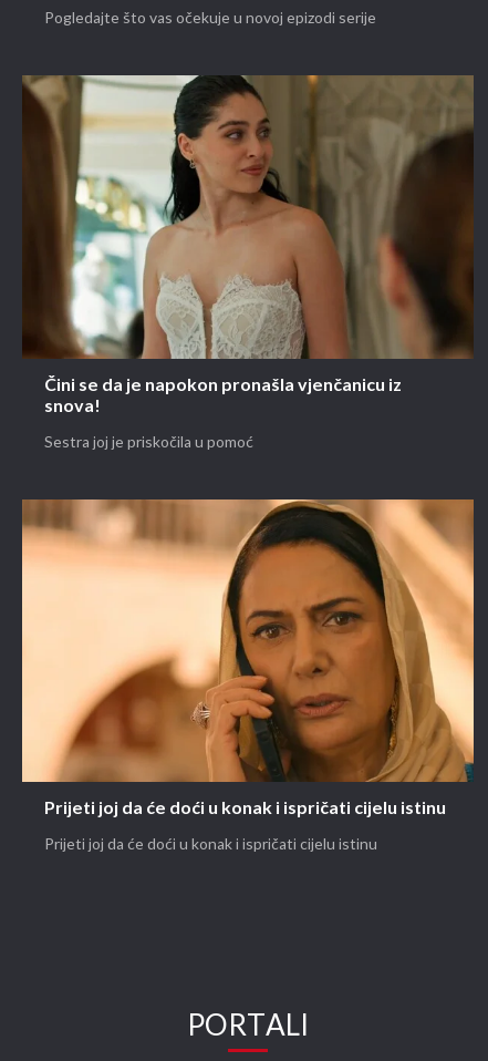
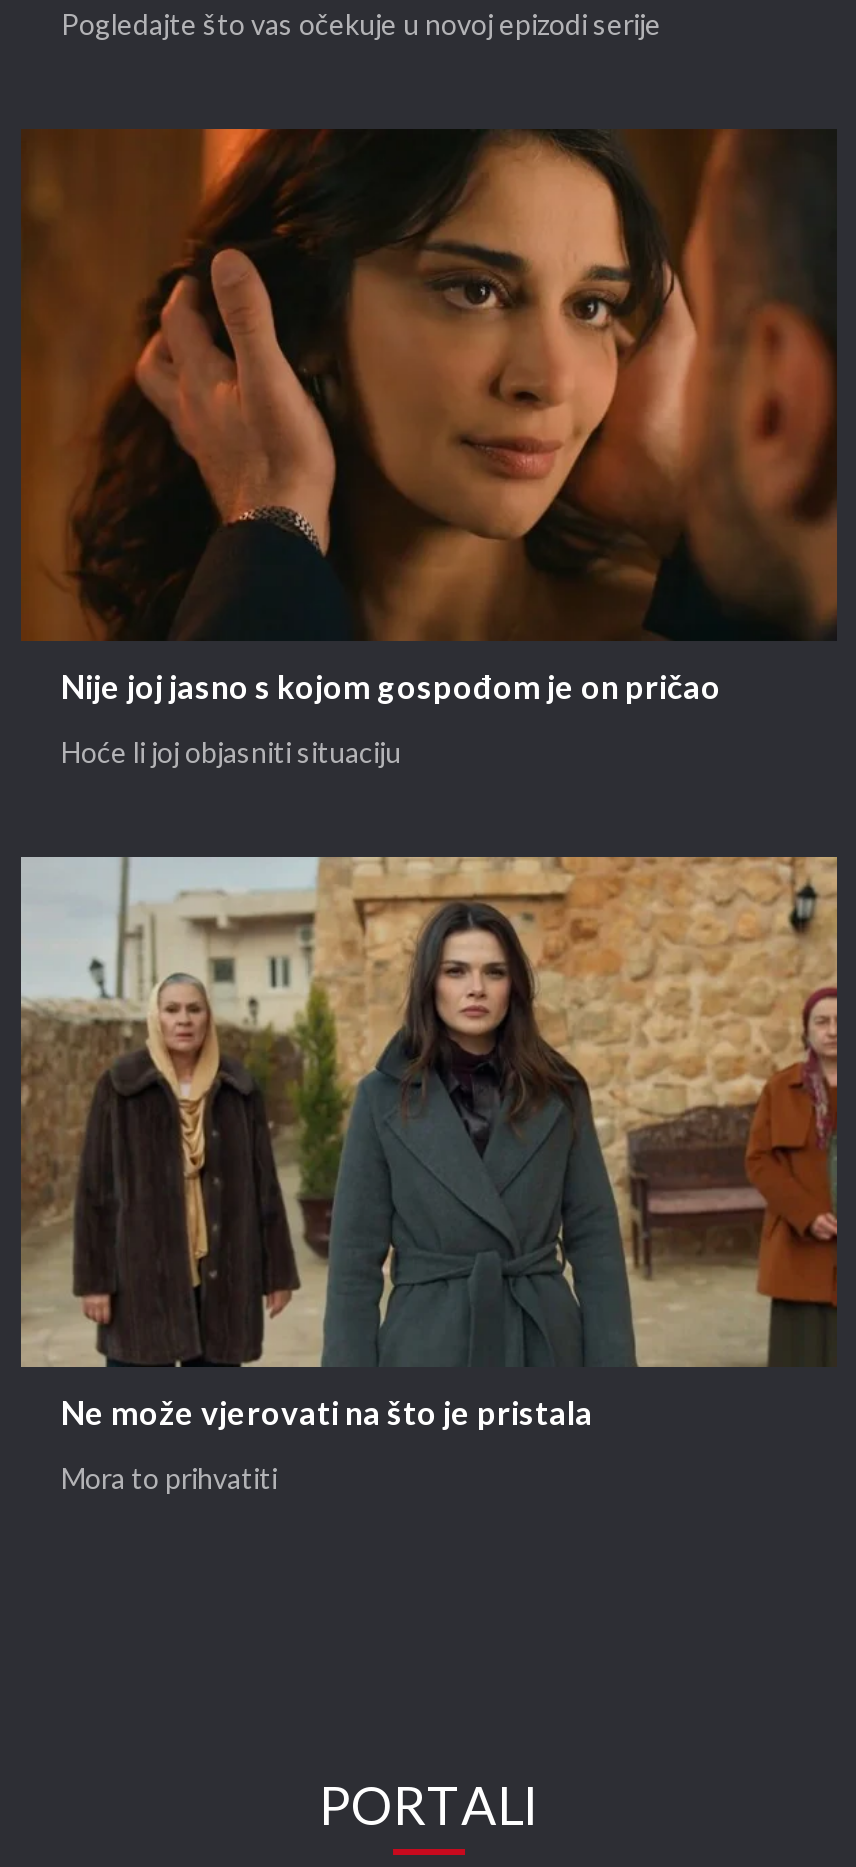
[22,74,474,417] [image] | Čini se da je napokon pronašla vjenčanicu iz | snova! -> [21,127,837,709] [image] | Nije joj jasno s kojom gospođom je on pričao
[44,433,253,452] Sestra joj je priskočila u pomoć -> [61,737,401,771] Hoće li joj objasniti situaciju
[21,498,475,820] [image] | Prijeti joj da će doći u konak i ispričati cijelu istinu -> [19,855,839,1436] [image] | Ne može vjerovati na što je pristala
[44,836,377,854] Prijeti joj da će doći u konak i ispričati cijelu istinu -> [61,1464,277,1498] Mora to prihvatiti

